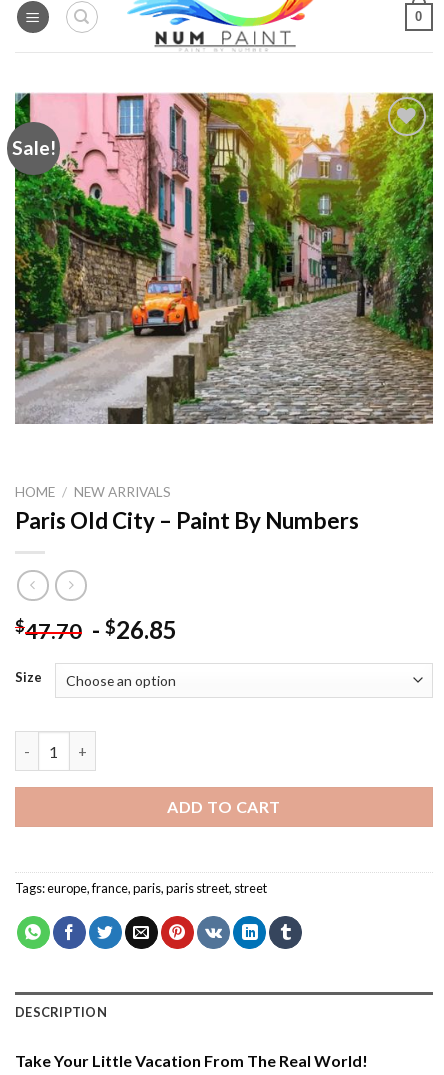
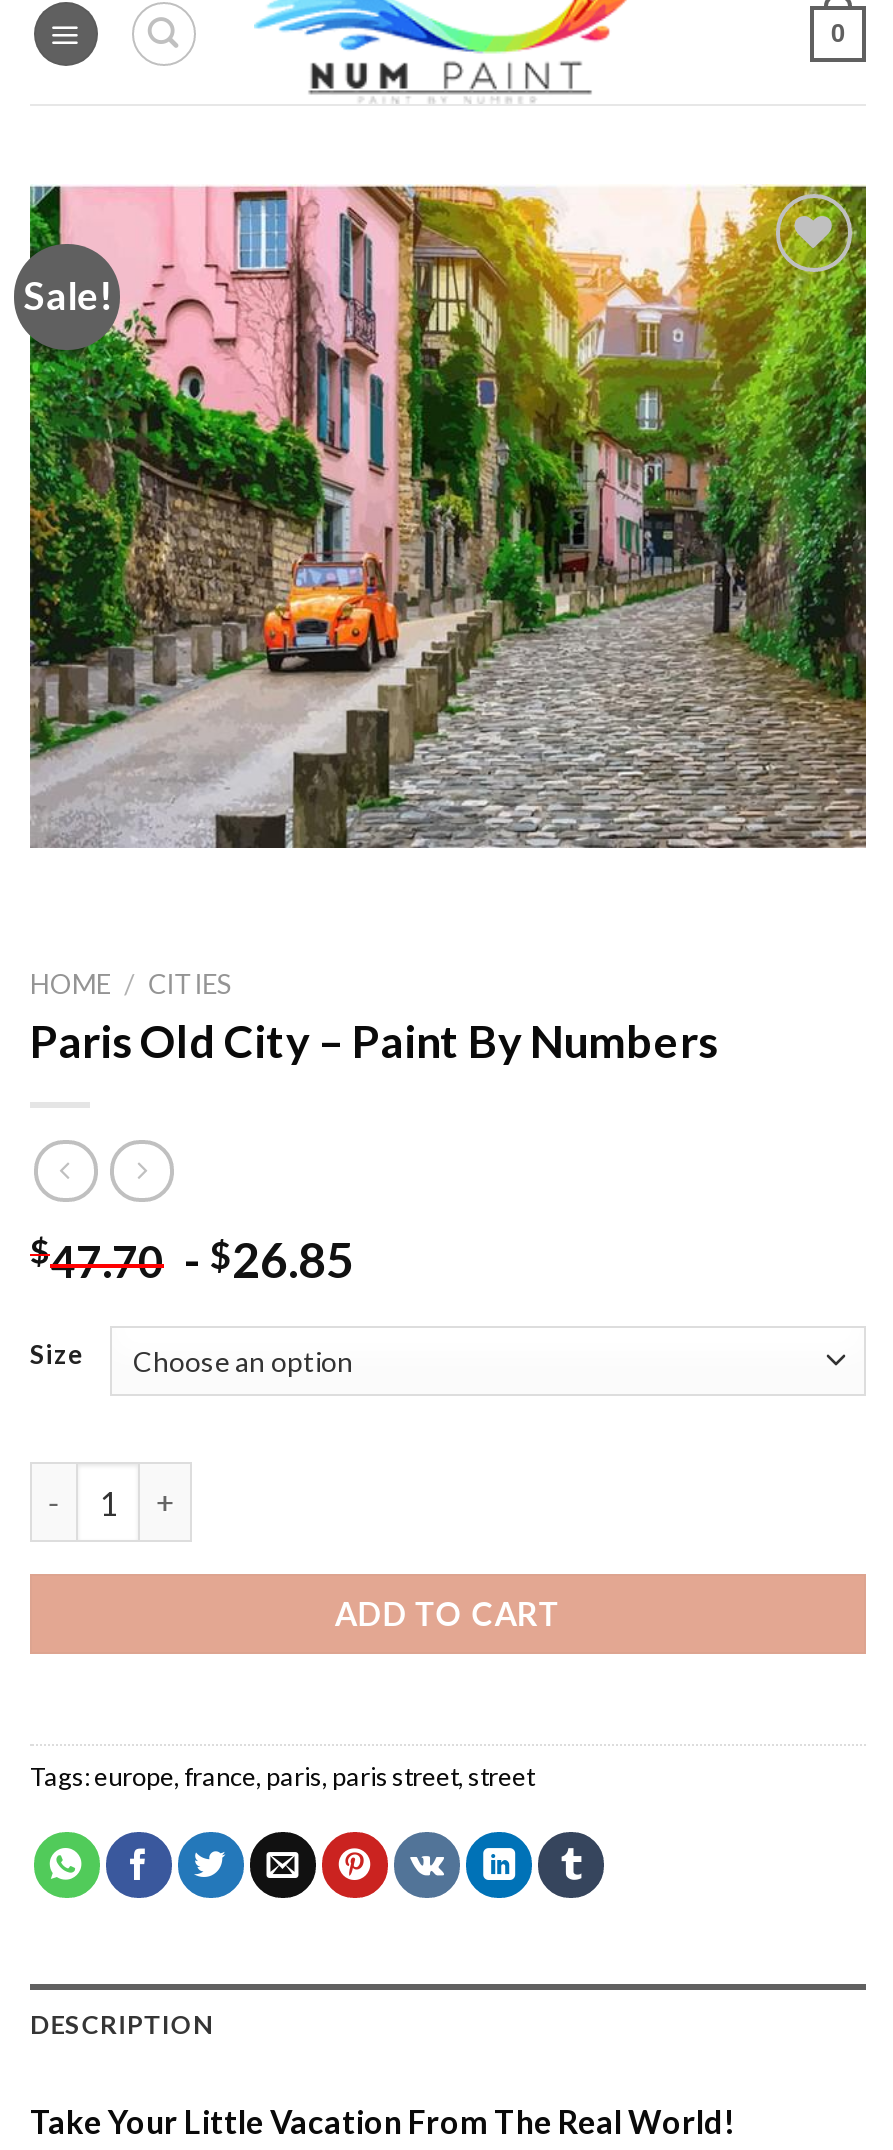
[15,484,171,500] HOME / NEW ARRIVALS -> [30,967,232,999] HOME / CITIES

